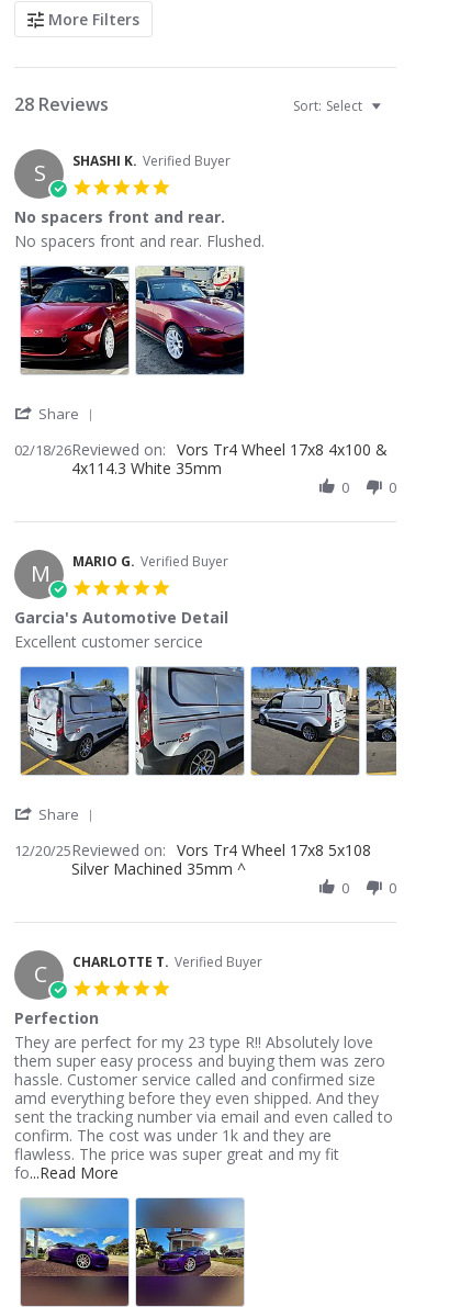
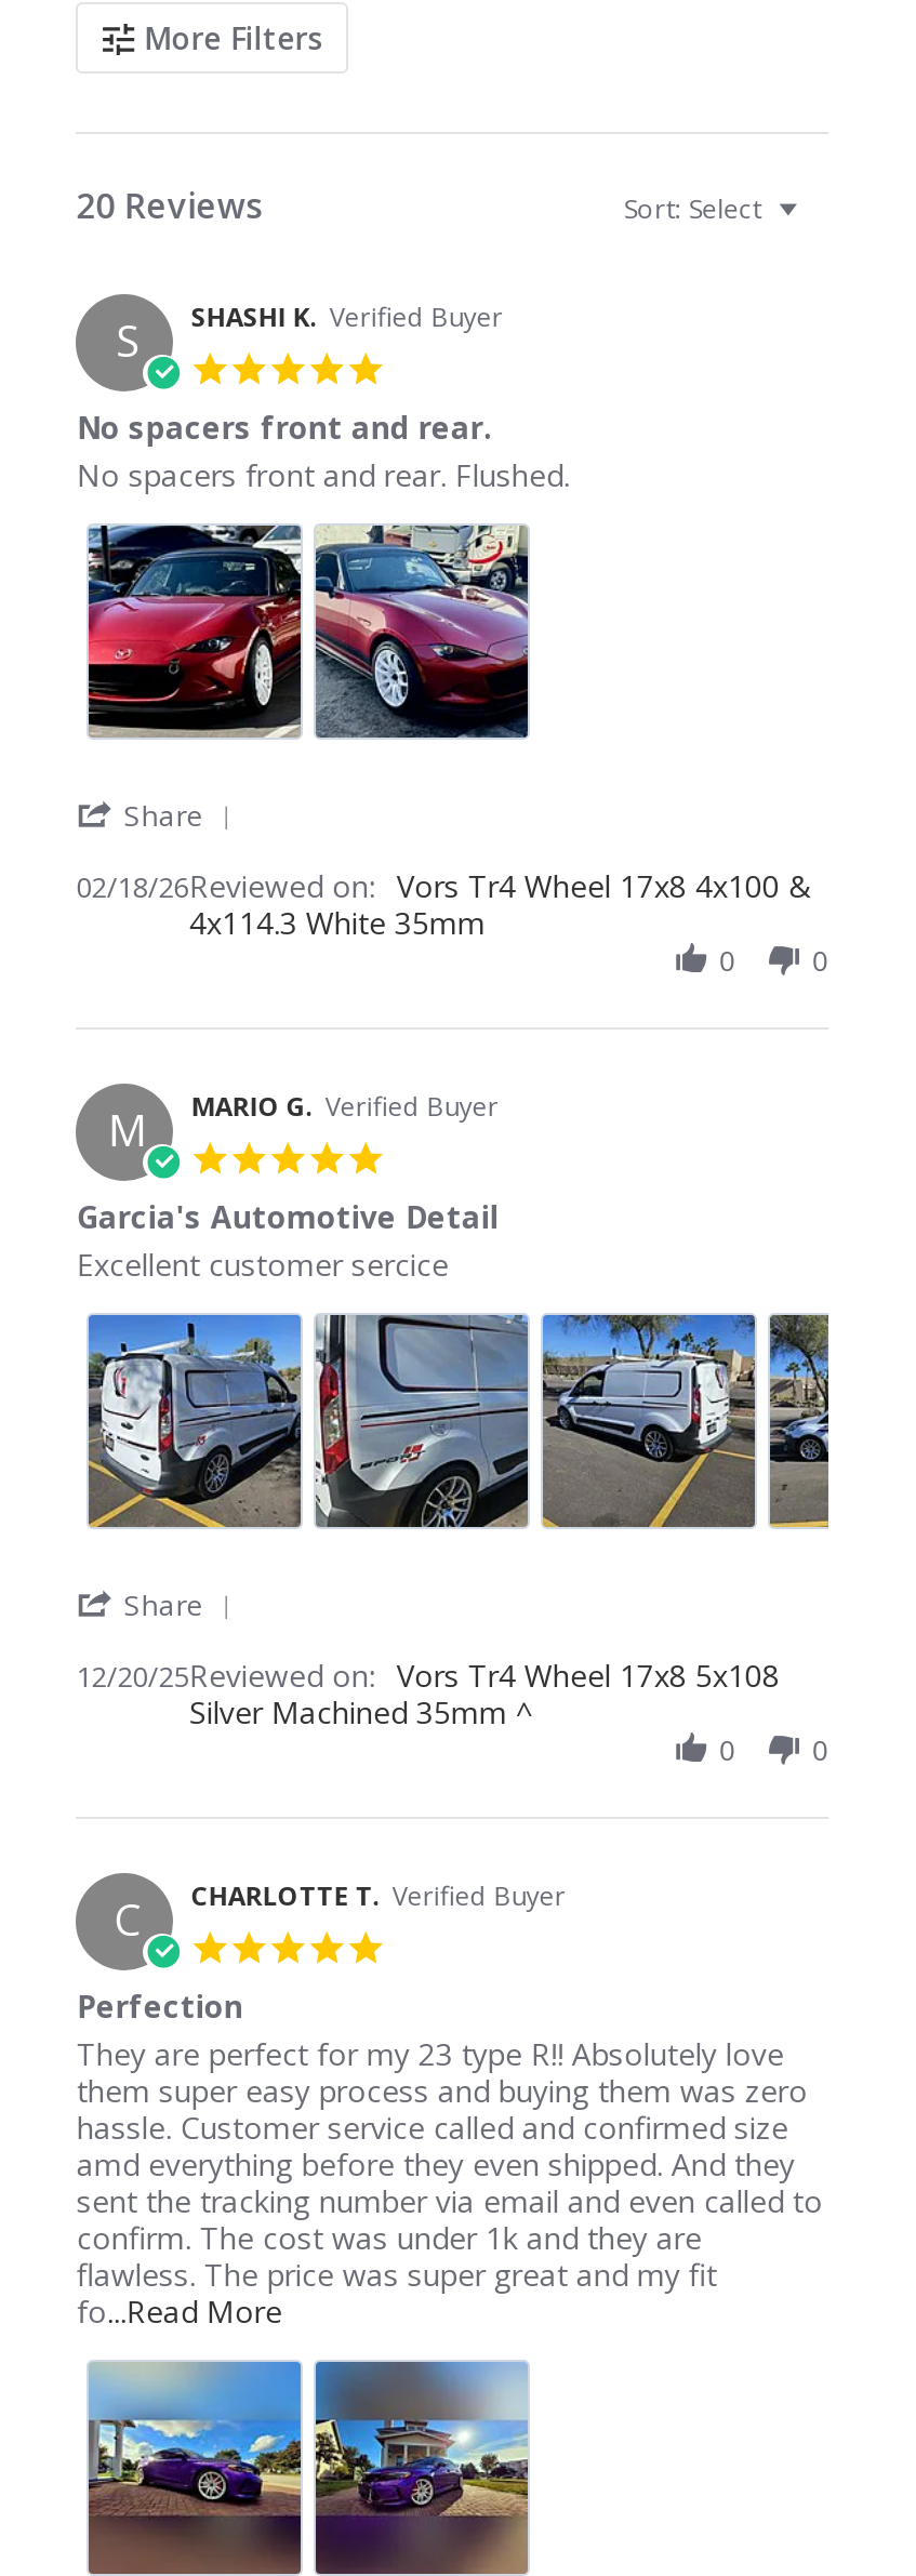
[15,93,109,117] 28 Reviews -> [77,182,263,230] 20 Reviews

